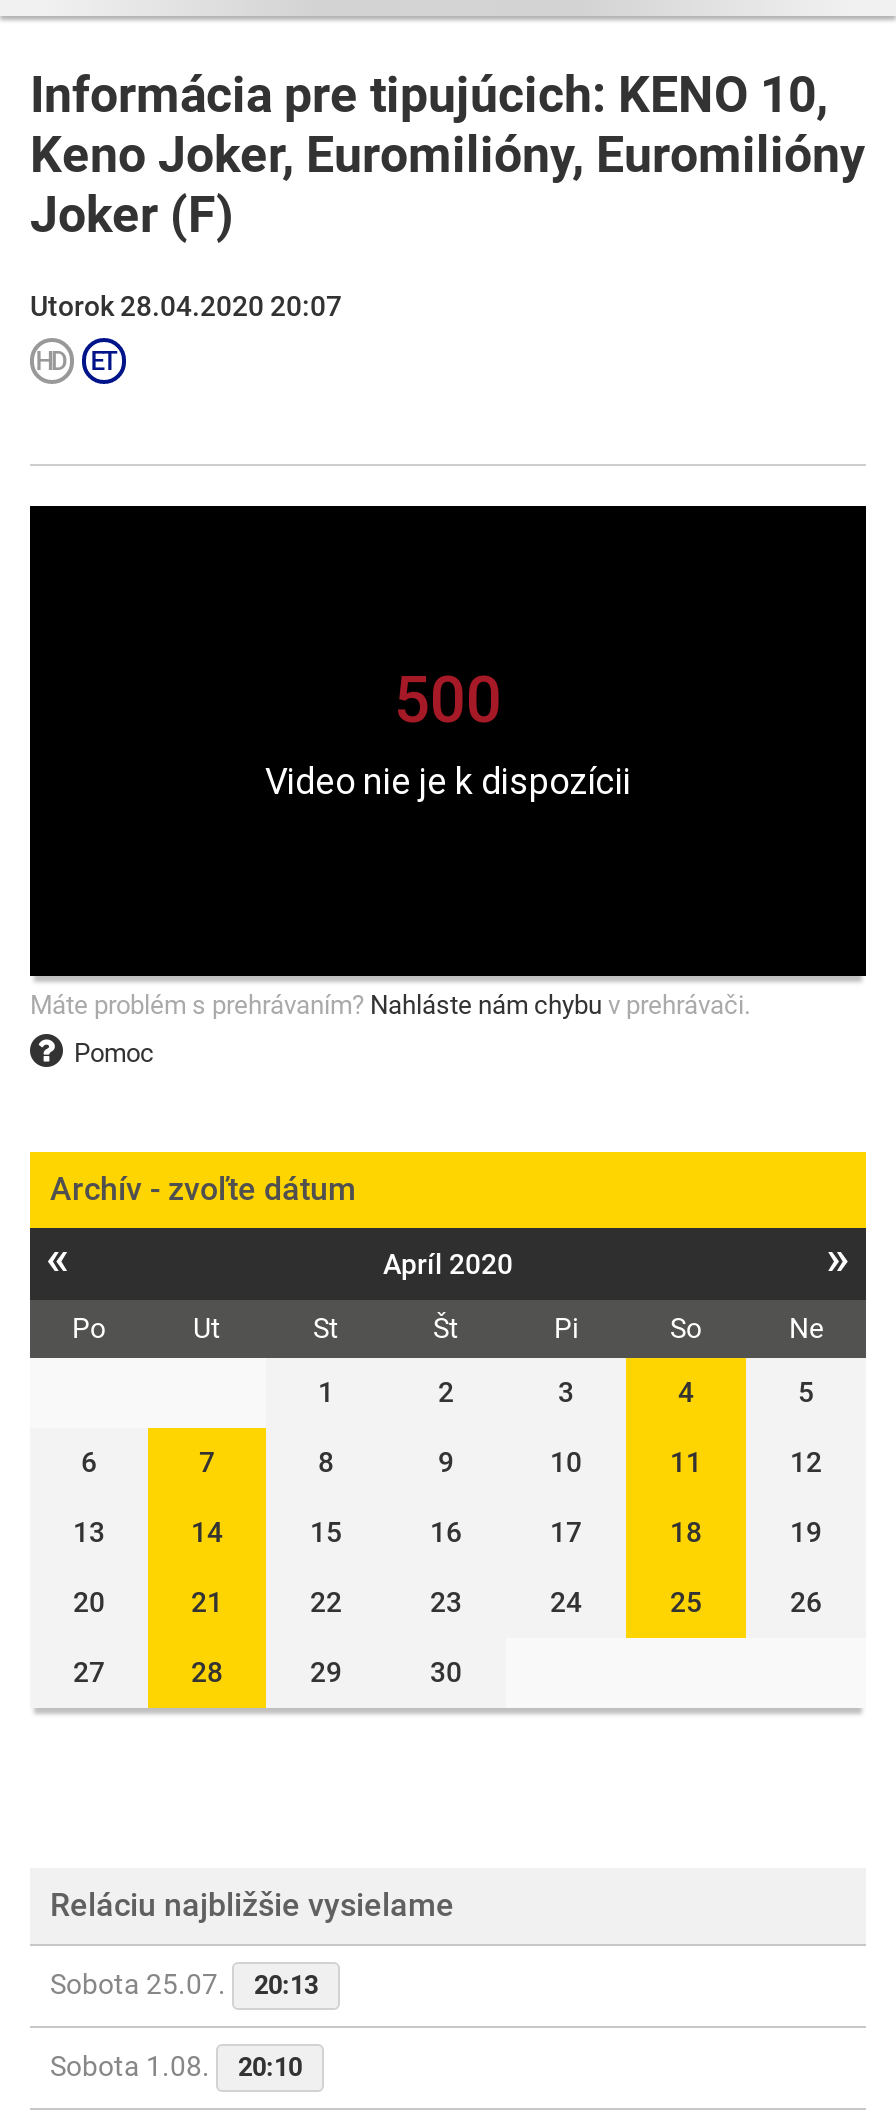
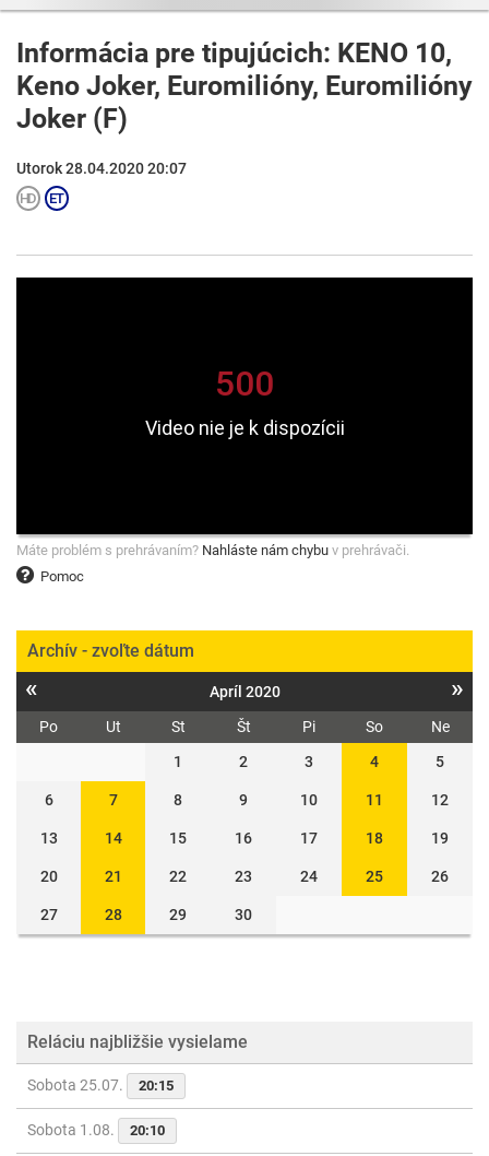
[50,1968,318,2000] Sobota 25.07. 20:13 -> [27,1076,174,1094] Sobota 25.07. 20:15

